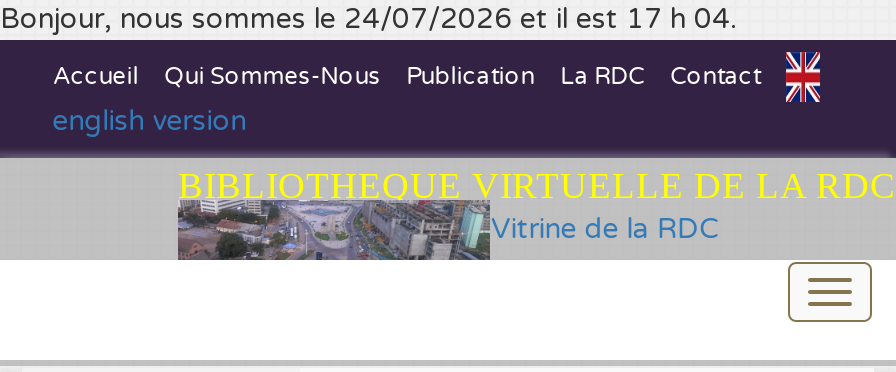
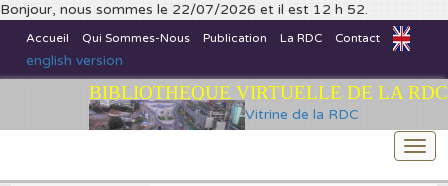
[0,2,736,36] Bonjour, nous sommes le 24/07/2026 et il est 17 h 04. -> [0,1,368,18] Bonjour, nous sommes le 22/07/2026 et il est 12 h 52.

